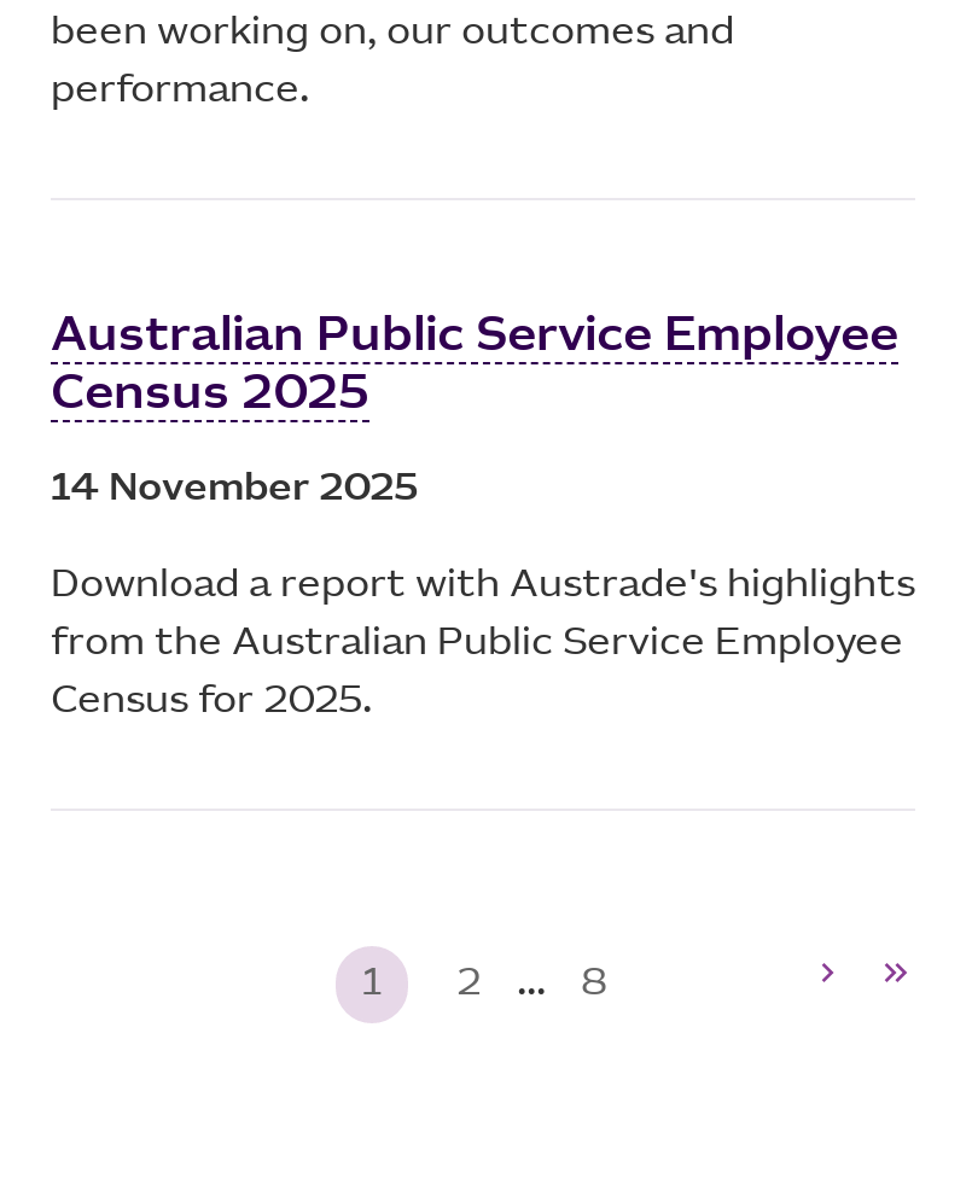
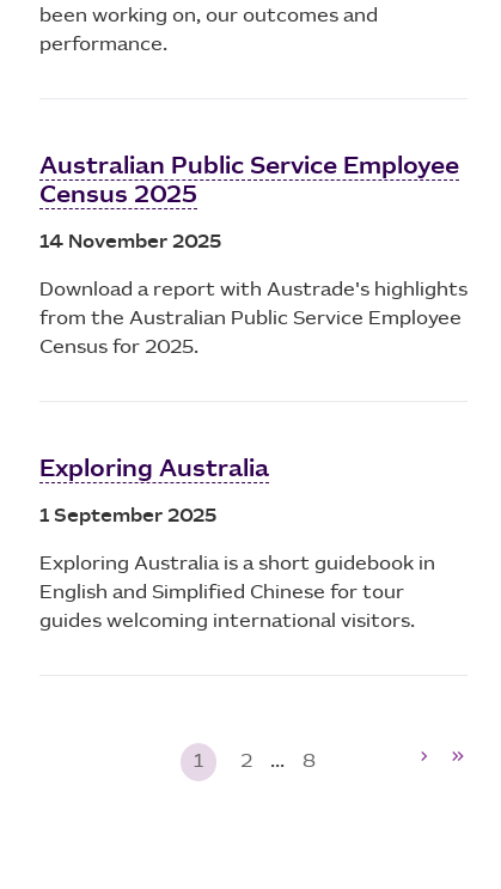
none -> [39,455,435,631] Exploring Australia | 1 September 2025 | Exploring Australia is a short guidebook in | English and Simplified Chinese for tour | guides welcoming international visitors.

